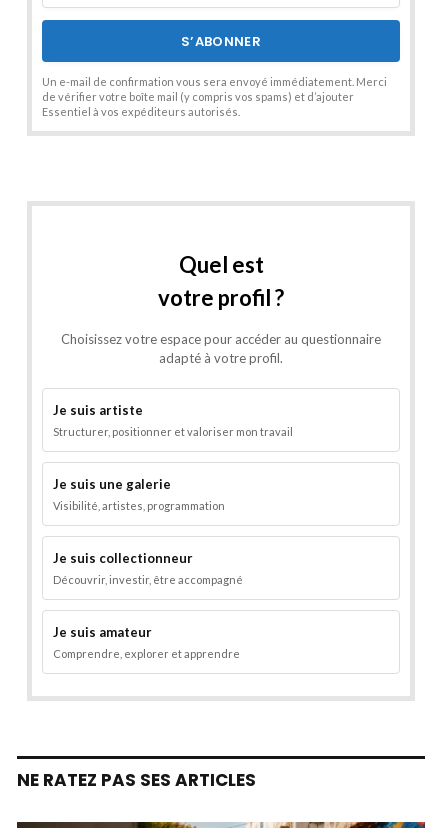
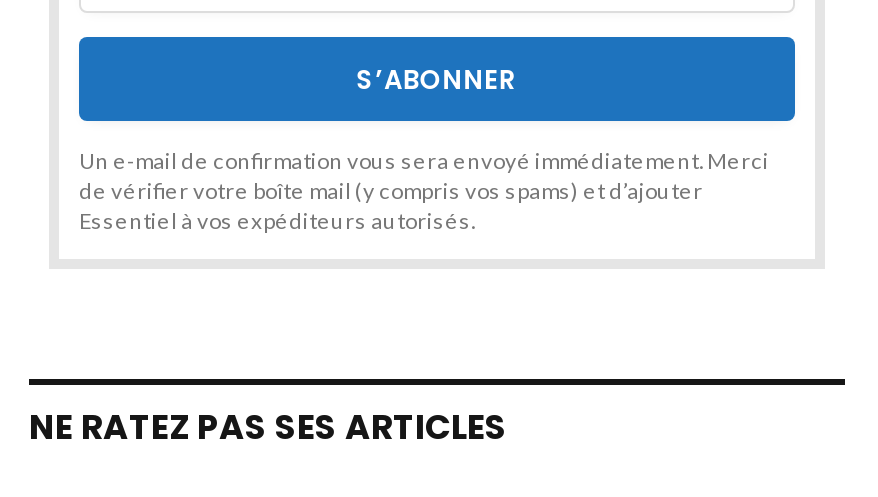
[53,251,381,660] Quel est | votre profil ? | Choisissez votre espace pour accéder au questionnaire | adapté à votre profil. | Je suis artiste | Structurer, positionner et valoriser mon travail | Je suis une galerie | Visibilité, artistes, programmation | Je suis collectionneur | Découvrir, investir, être accompagné | Je suis amateur | Comprendre, explorer et apprendre -> none

